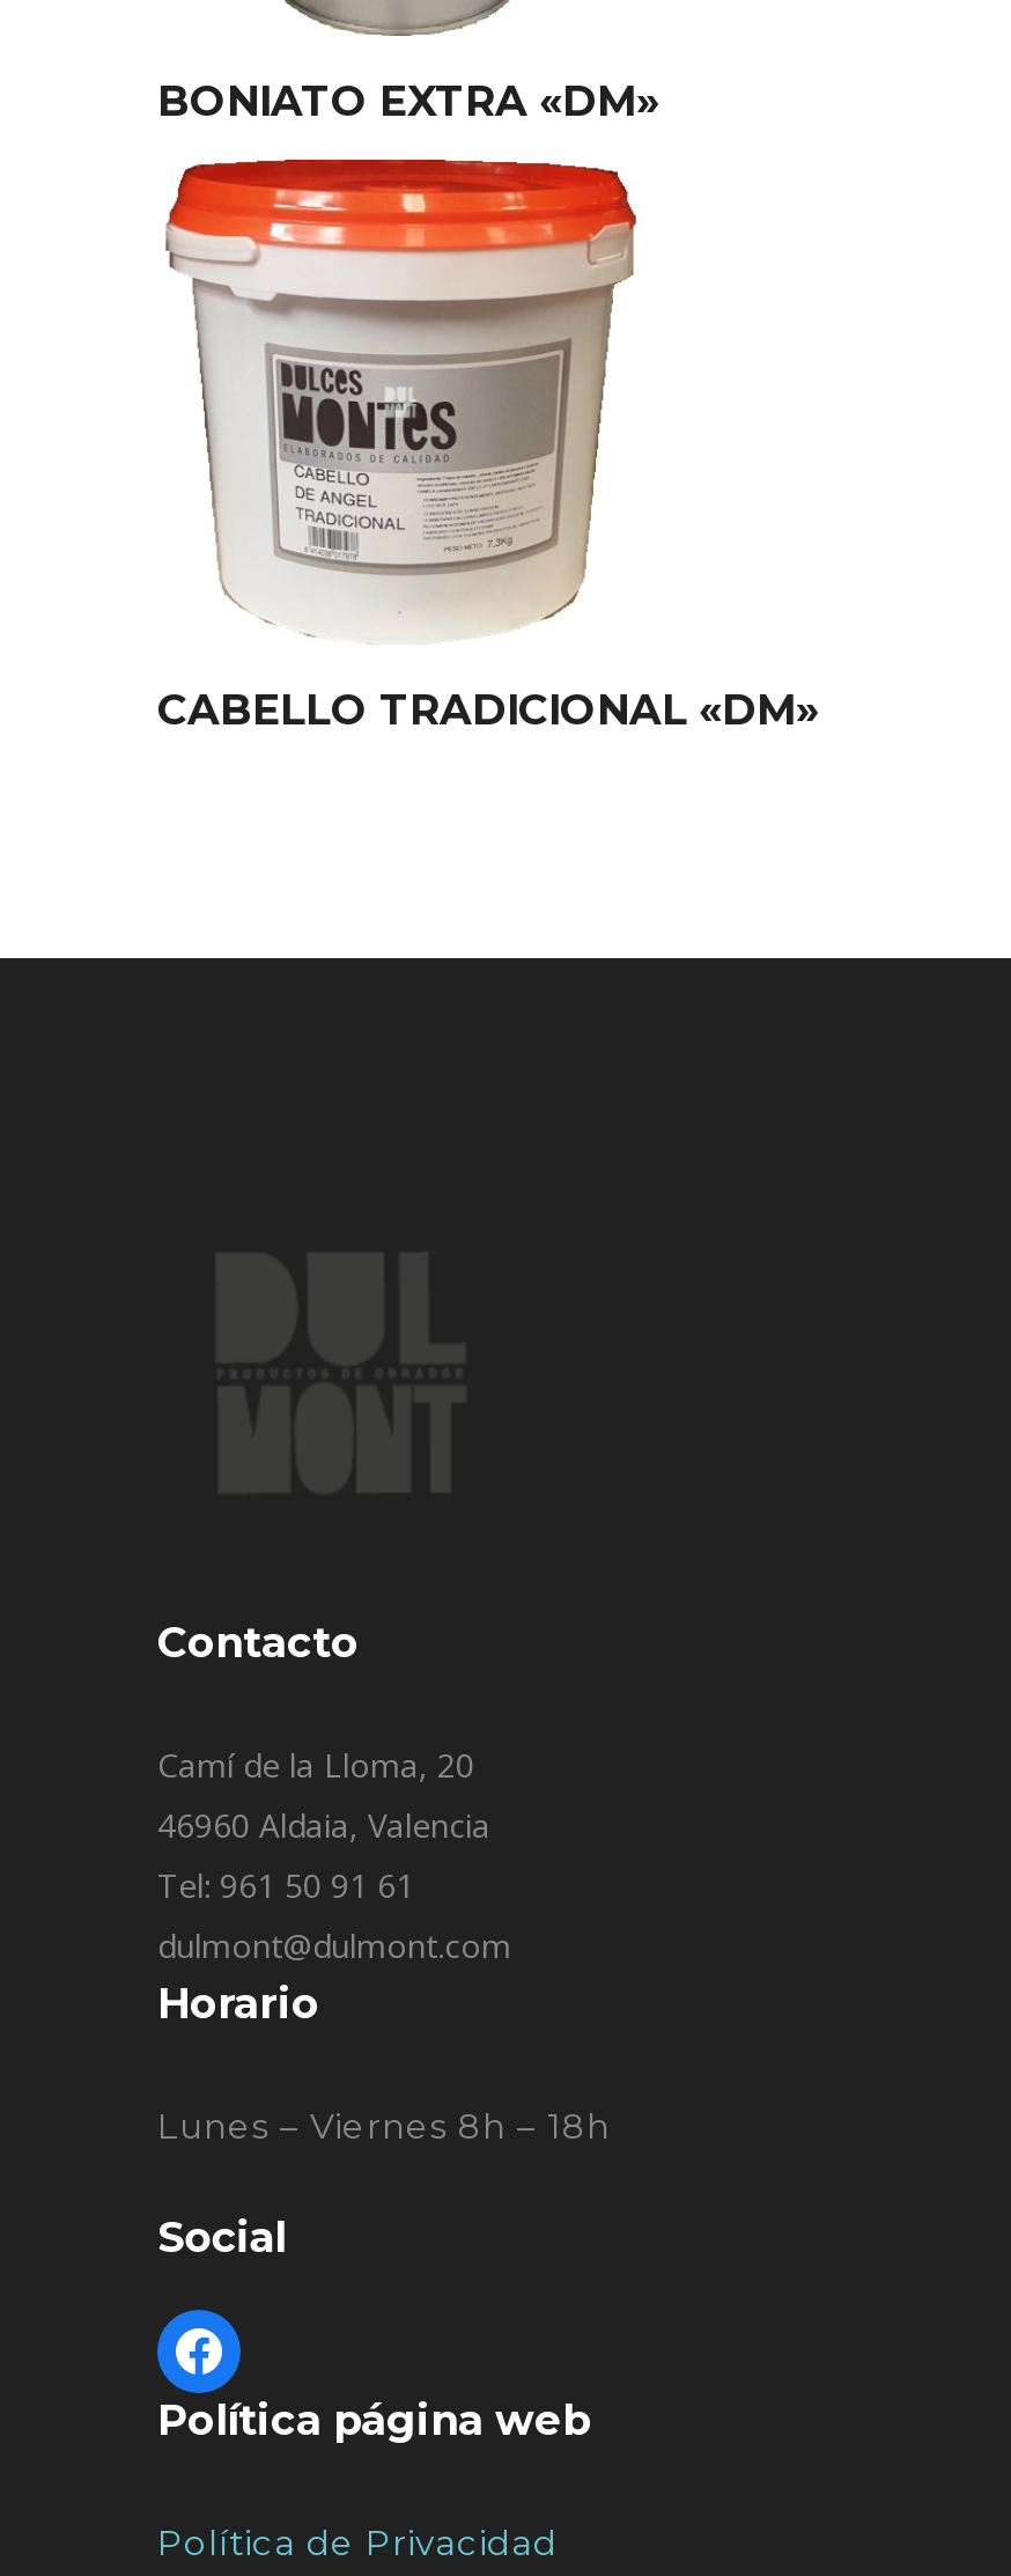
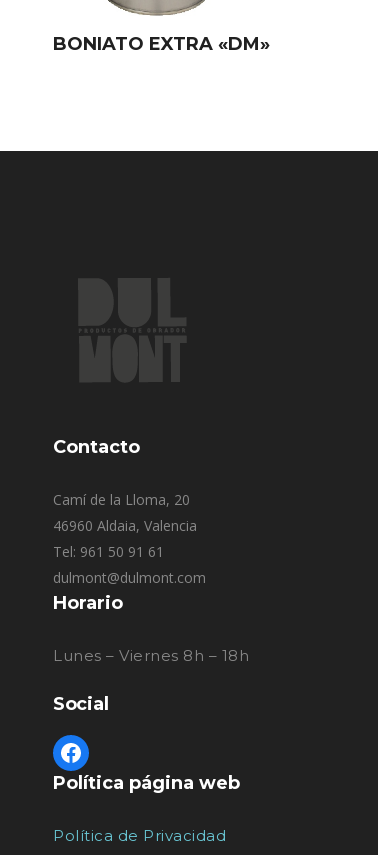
[157,157,819,736] [image] | CABELLO TRADICIONAL «DM» -> none

